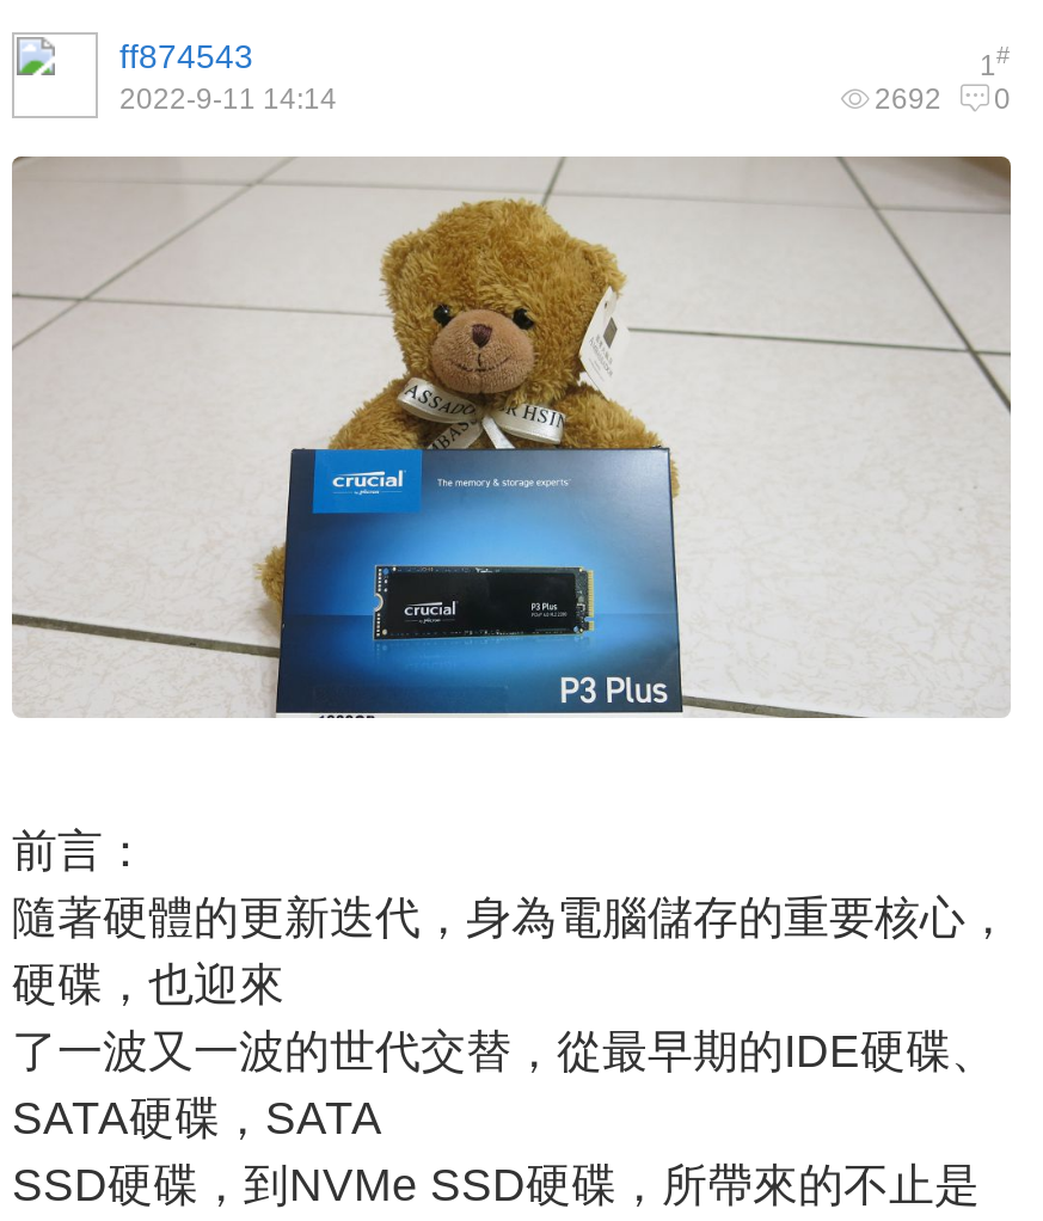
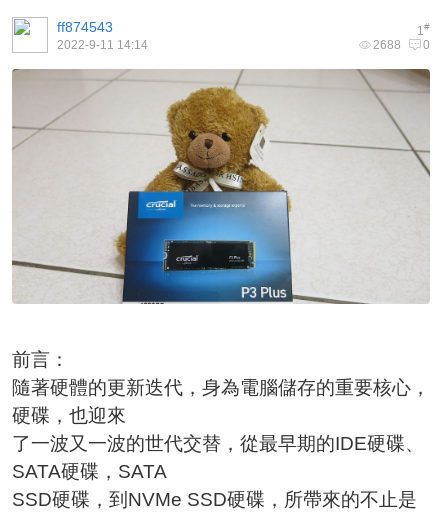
[875,82,1011,116] 2692 0 -> [373,38,430,52] 2688 0

